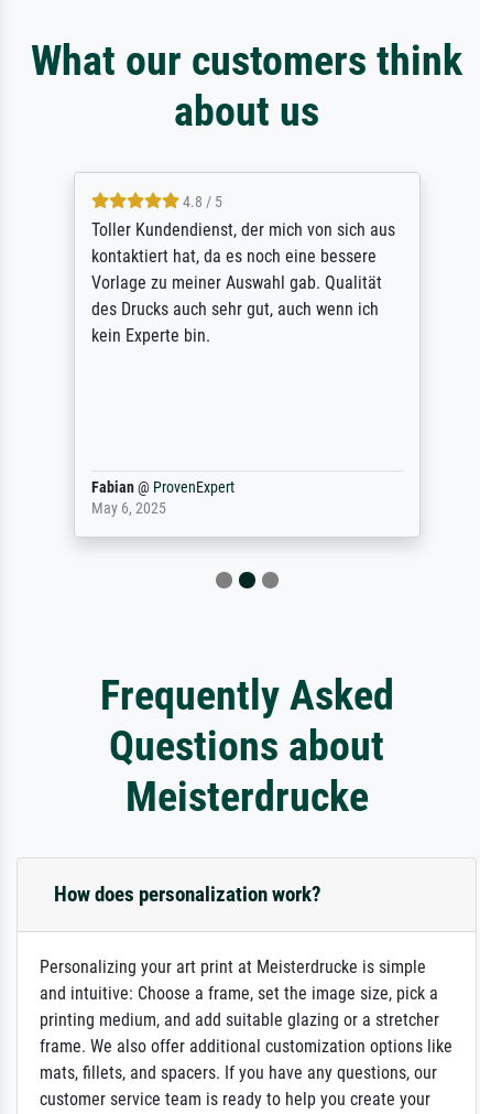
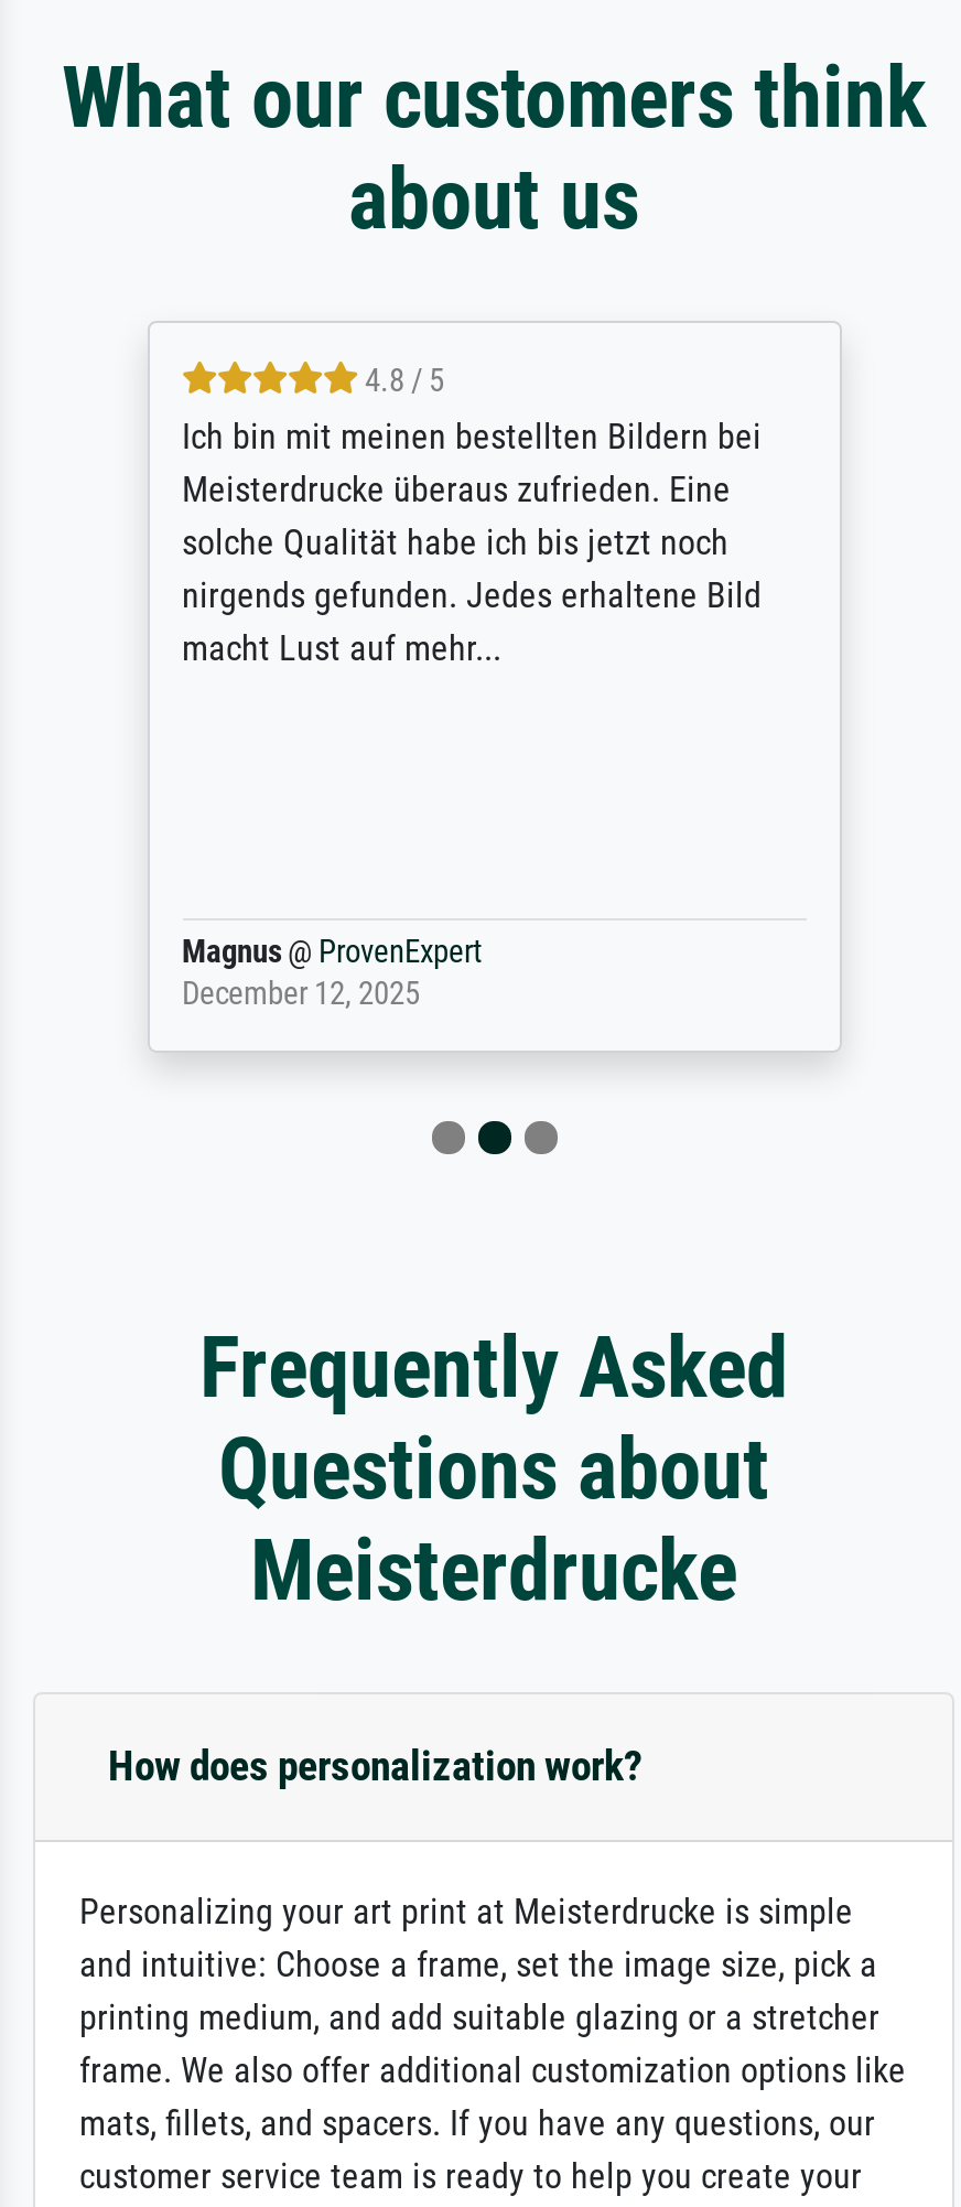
[91,219,395,346] Toller Kundendienst, der mich von sich aus | kontaktiert hat, da es noch eine bessere | Vorlage zu meiner Auswahl gab. Qualität | des Drucks auch sehr gut, auch wenn ich | kein Experte bin. -> [182,417,762,670] Ich bin mit meinen bestellten Bildern bei | Meisterdrucke überaus zufrieden. Eine | solche Qualität habe ich bis jetzt noch | nirgends gefunden. Jedes erhaltene Bild | macht Lust auf mehr...
[91,478,234,518] Fabian @ ProvenExpert | May 6, 2025 -> [182,935,482,1014] Magnus @ ProvenExpert | December 12, 2025

